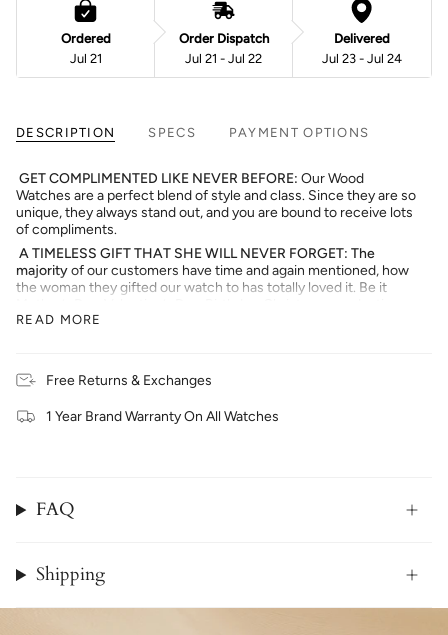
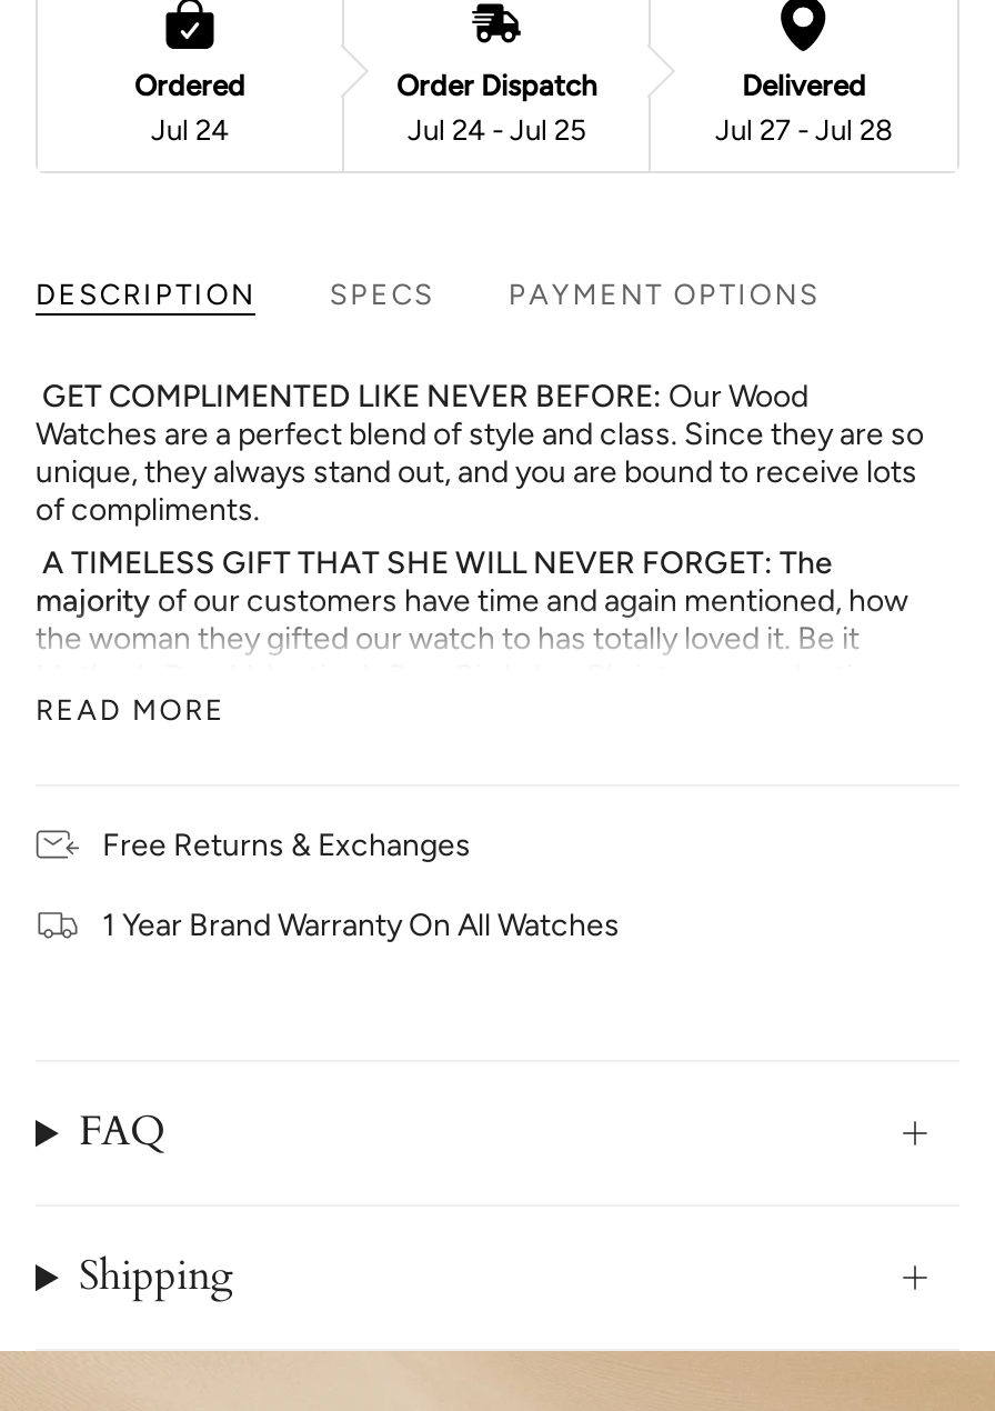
[69,51,101,66] Jul 21 -> [151,114,229,147] Jul 24
[185,51,262,66] Jul 21 - Jul 22 -> [408,114,585,147] Jul 24 - Jul 25
[322,51,402,66] Jul 23 - Jul 24 -> [715,114,893,147] Jul 27 - Jul 28

